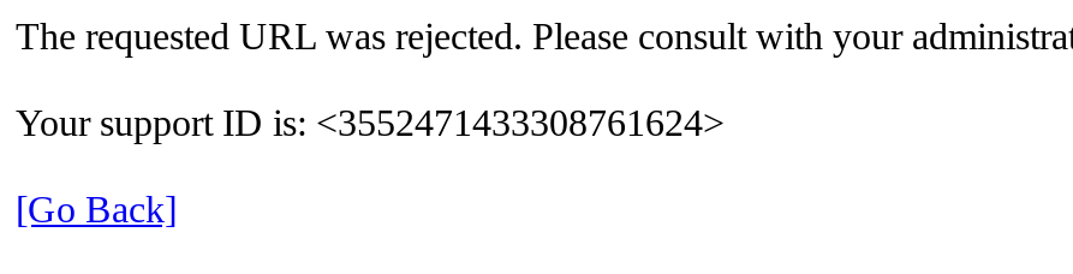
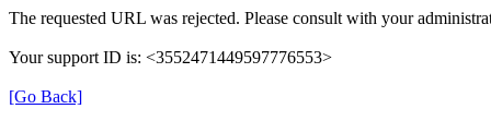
[16,102,725,143] Your support ID is: <3552471433308761624> -> [9,48,332,66] Your support ID is: <3552471449597776553>

